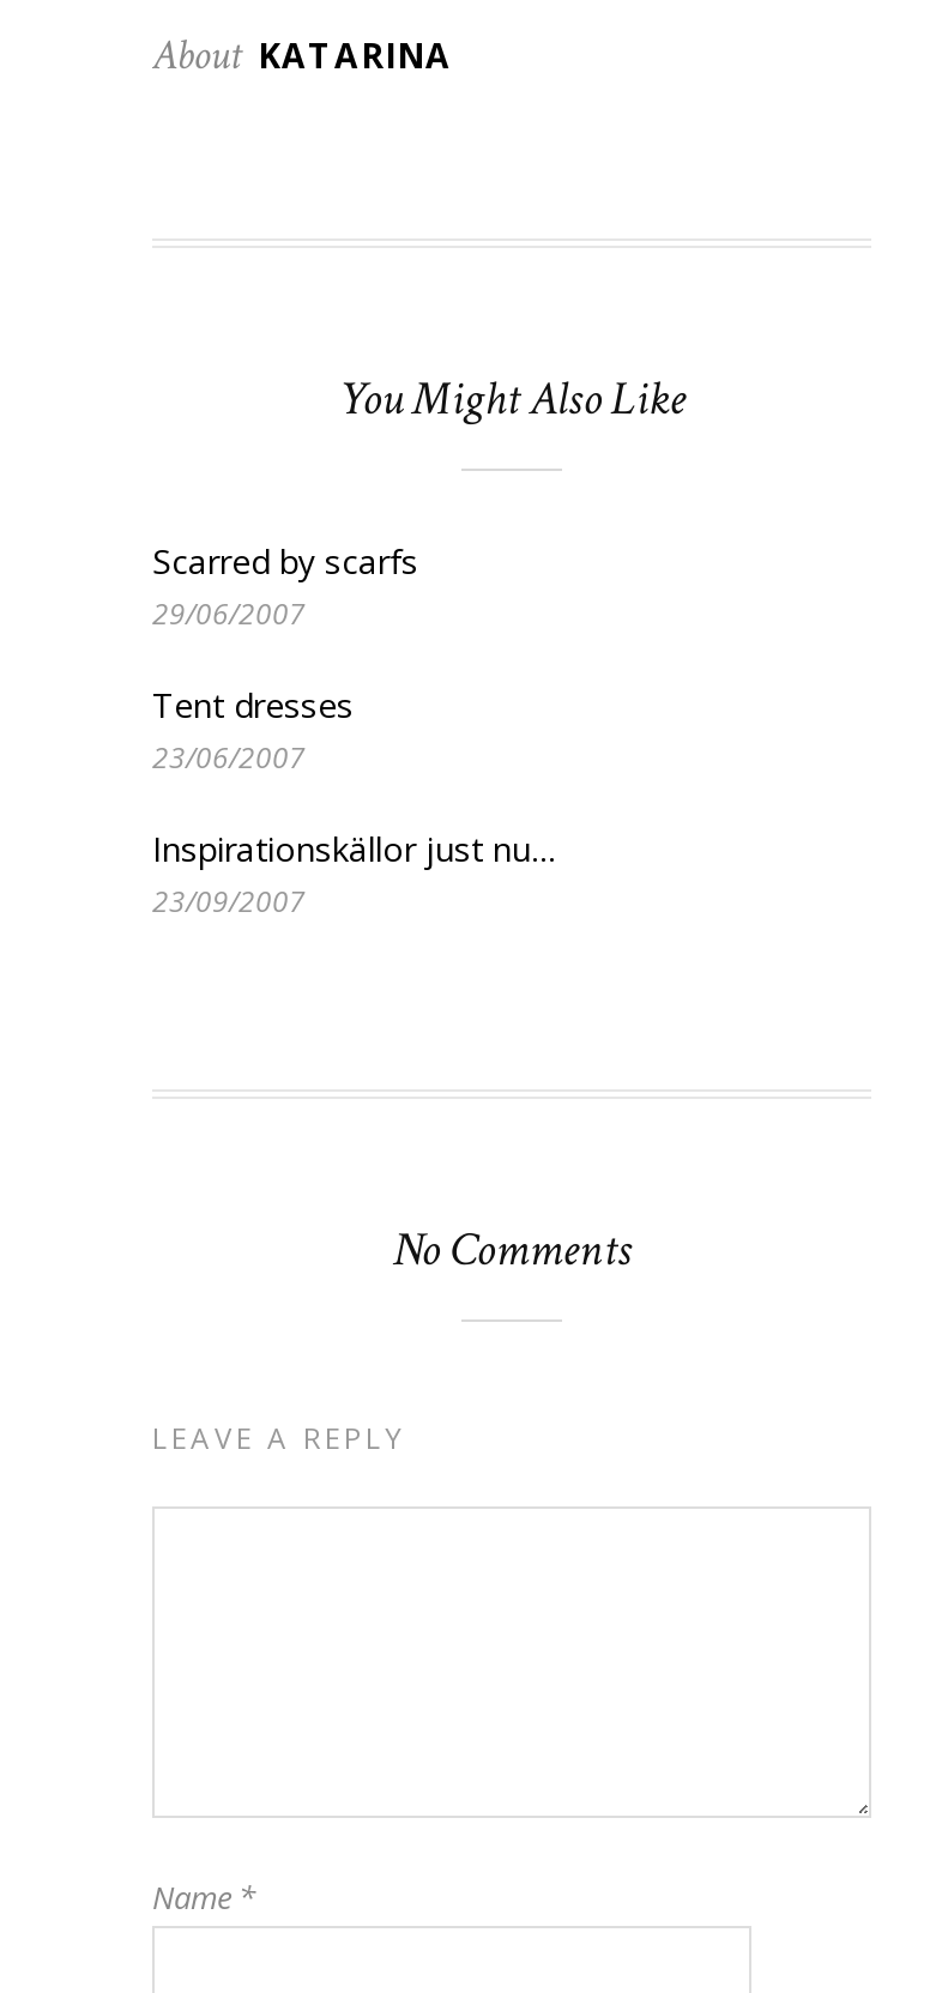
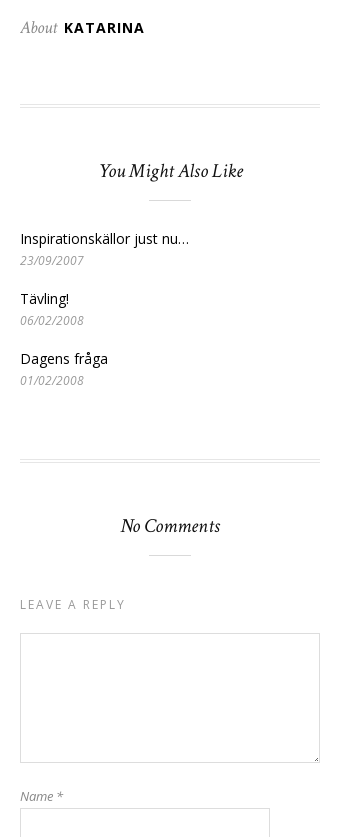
[152,538,418,778] Scarred by scarfs | 29/06/2007 | Tent dresses | 23/06/2007 -> none
moved [152,826,557,922] -> [20,229,189,269]: Inspirationskällor just nu… | 23/09/2007
none -> [20,289,108,389] Tävling! | 06/02/2008 | Dagens fråga | 01/02/2008

